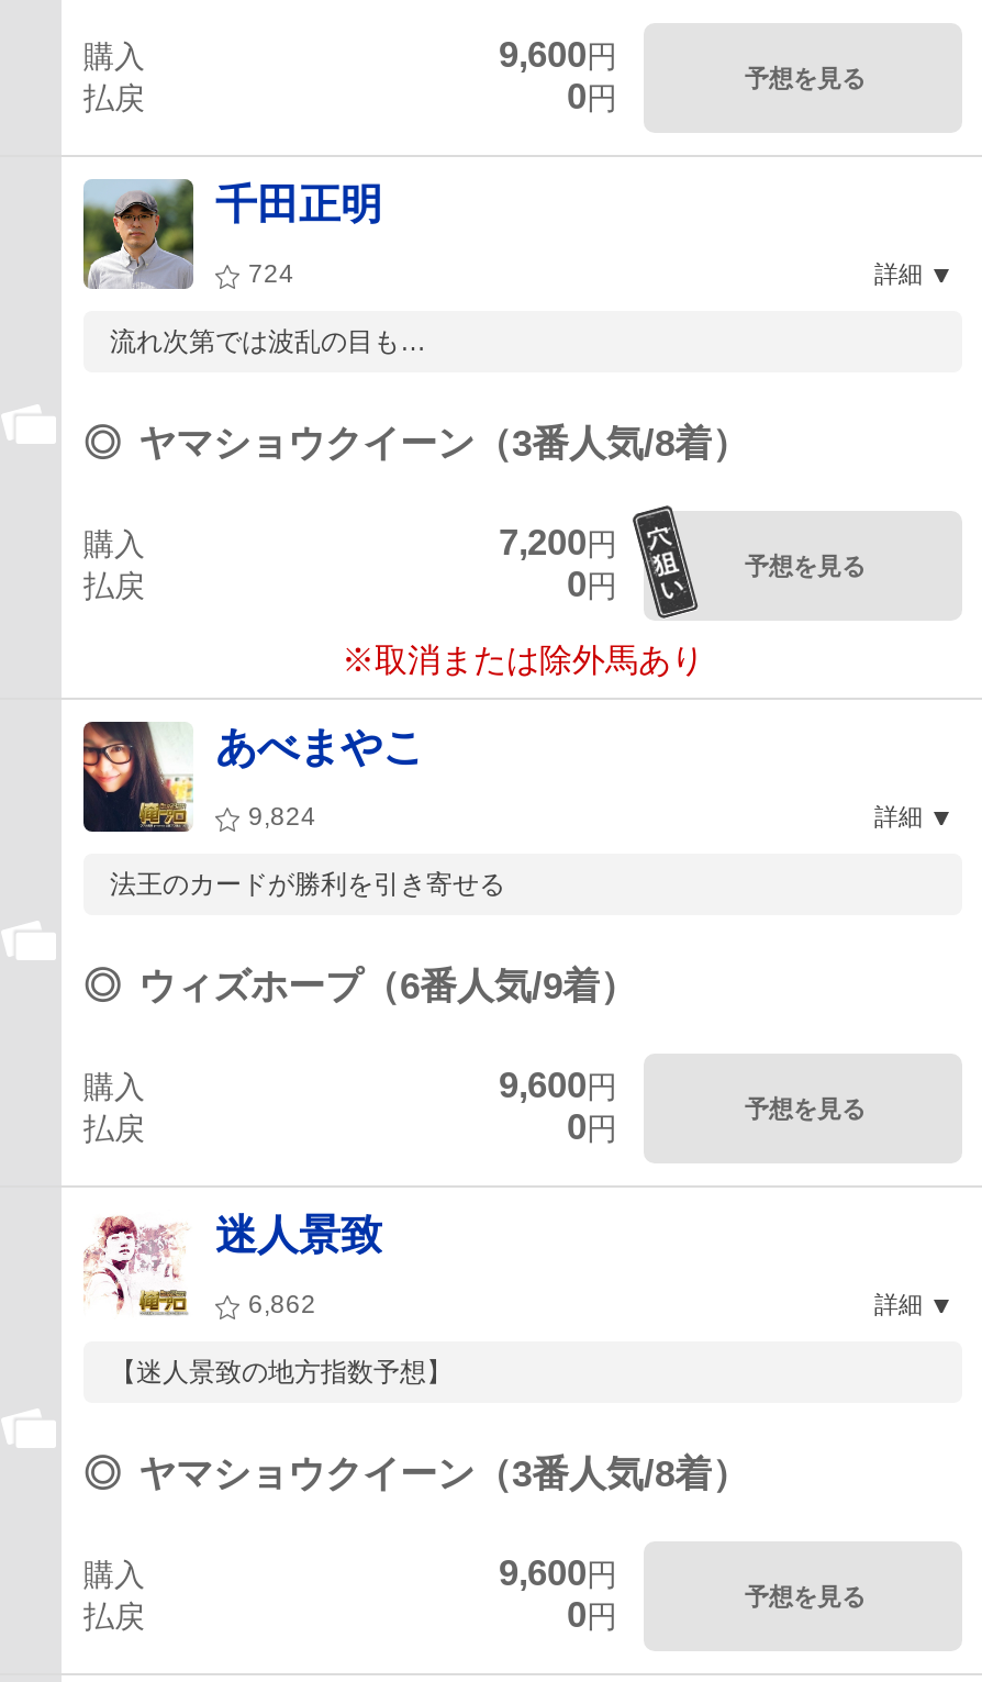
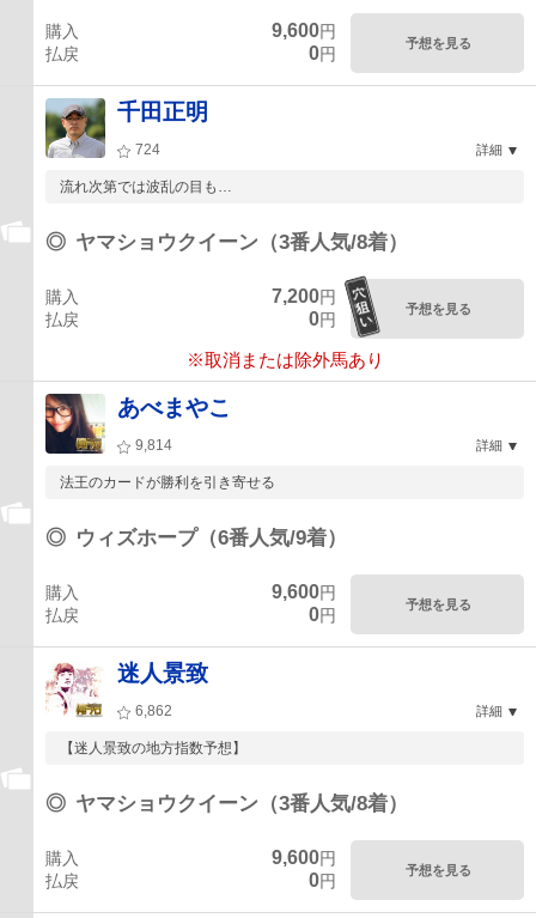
[248,803,316,829] 9,824 -> [135,438,172,452] 9,814

